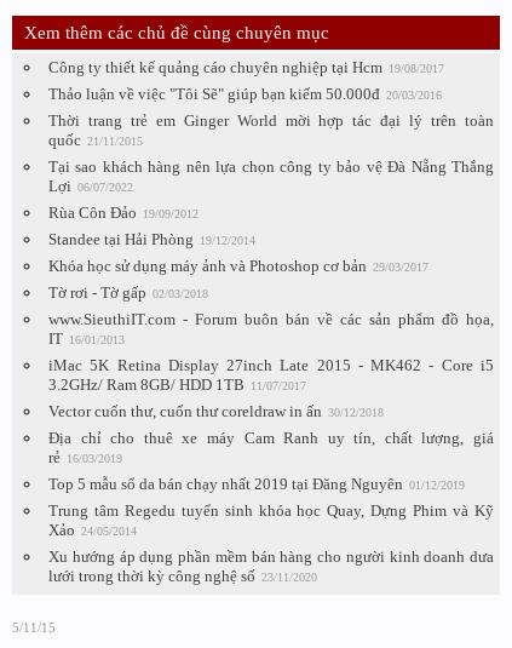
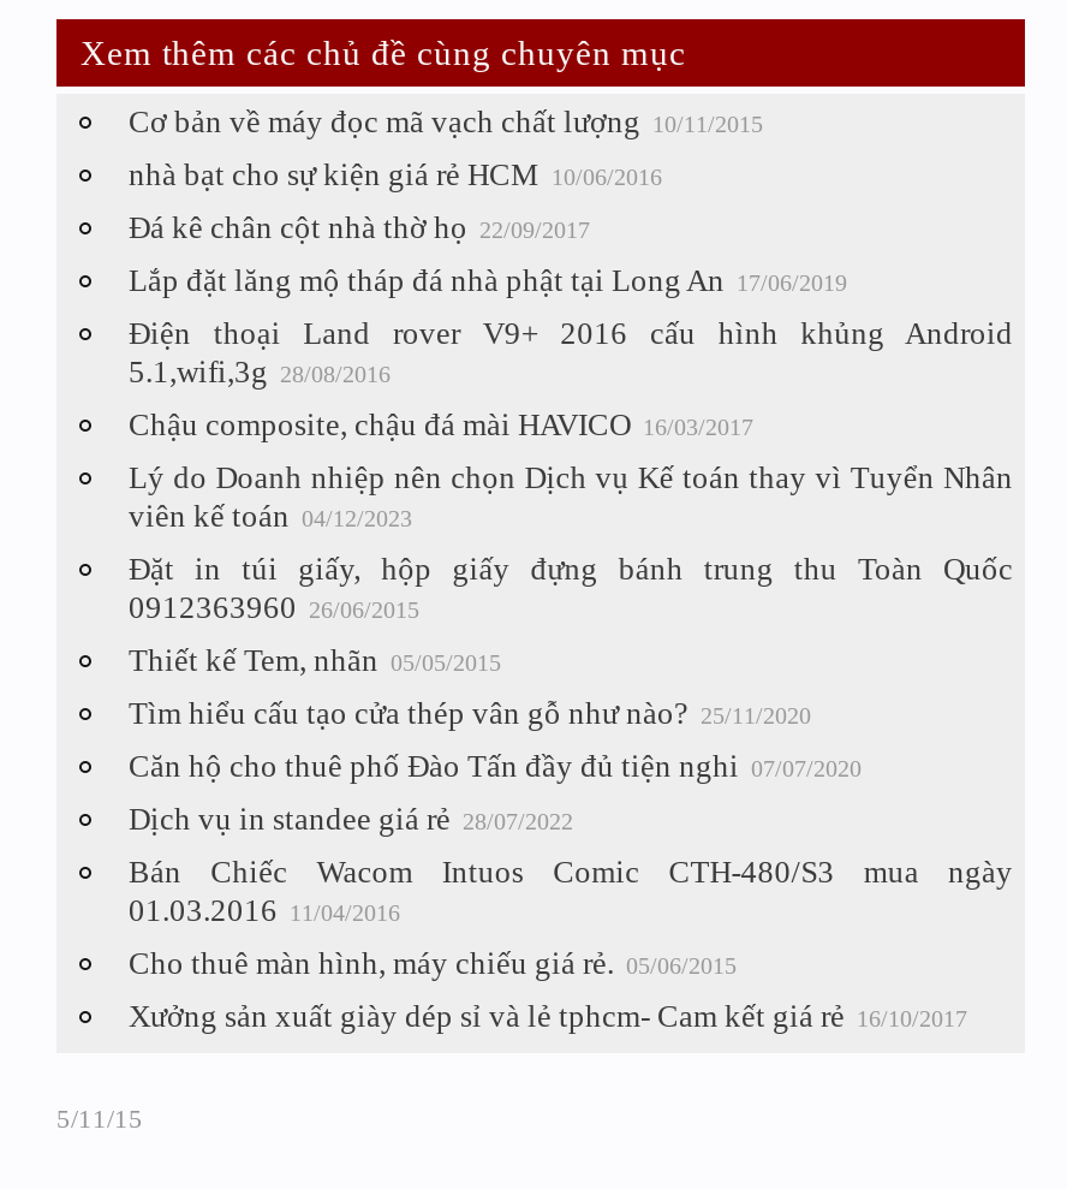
[48,58,444,76] Công ty thiết kế quảng cáo chuyên nghiệp tại Hcm 19/08/2017 -> [129,103,763,139] Cơ bản về máy đọc mã vạch chất lượng 10/11/2015
[48,85,442,103] Thảo luận về việc "Tôi Sẽ" giúp bạn kiếm 50.000đ 20/03/2016 -> [129,156,662,192] nhà bạt cho sự kiện giá rẻ HCM 10/06/2016
[48,111,494,149] Thời trang trẻ em Ginger World mời hợp tác đại lý trên toàn | quốc 21/11/2015 -> [129,209,590,245] Đá kê chân cột nhà thờ họ 22/09/2017
[48,157,494,195] Tại sao khách hàng nên lựa chọn công ty bảo vệ Đà Nẵng Thắng | Lợi 06/07/2022 -> [129,262,847,298] Lắp đặt lăng mộ tháp đá nhà phật tại Long An 17/06/2019
[48,203,199,222] Rùa Côn Đảo 19/09/2012 -> [129,315,1013,390] Điện thoại Land rover V9+ 2016 cấu hình khủng Android | 5.1,wifi,3g 28/08/2016
[48,230,255,248] Standee tại Hải Phòng 19/12/2014 -> [129,406,753,442] Chậu composite, chậu đá mài HAVICO 16/03/2017
[48,257,428,275] Khóa học sử dụng máy ảnh và Photoshop cơ bản 29/03/2017 -> [129,459,1013,534] Lý do Doanh nhiệp nên chọn Dịch vụ Kế toán thay vì Tuyển Nhân | viên kế toán 04/12/2023
[48,283,208,302] Tờ rơi - Tờ gấp 02/03/2018 -> [129,551,1013,625] Đặt in túi giấy, hộp giấy đựng bánh trung thu Toàn Quốc | 0912363960 26/06/2015
[48,310,494,348] www.SieuthiIT.com - Forum buôn bán về các sản phẩm đồ họa, | IT 16/01/2013 -> [129,642,501,678] Thiết kế Tem, nhãn 05/05/2015
[48,356,494,394] iMac 5K Retina Display 27inch Late 2015 - MK462 - Core i5 | 3.2GHz/ Ram 8GB/ HDD 1TB 11/07/2017 -> [129,695,811,731] Tìm hiểu cấu tạo cửa thép vân gỗ như nào? 25/11/2020
[48,402,384,420] Vector cuốn thư, cuốn thư coreldraw in ấn 30/12/2018 -> [129,748,862,784] Căn hộ cho thuê phố Đào Tấn đầy đủ tiện nghi 07/07/2020
[48,429,494,466] Địa chỉ cho thuê xe máy Cam Ranh uy tín, chất lượng, giá | rẻ 16/03/2019 -> [129,801,573,837] Dịch vụ in standee giá rẻ 28/07/2022
[48,475,465,493] Top 5 mẫu sổ da bán chạy nhất 2019 tại Đăng Nguyên 01/12/2019 -> [129,854,1013,928] Bán Chiếc Wacom Intuos Comic CTH-480/S3 mua ngày | 01.03.2016 11/04/2016
[48,501,494,539] Trung tâm Regedu tuyển sinh khóa học Quay, Dựng Phim và Kỹ | Xảo 24/05/2014 -> [129,945,737,981] Cho thuê màn hình, máy chiếu giá rẻ. 05/06/2015
[48,547,494,585] Xu hướng áp dụng phần mềm bán hàng cho người kinh doanh dưa | lưới trong thời kỳ công nghệ số 23/11/2020 -> [129,998,967,1034] Xưởng sản xuất giày dép sỉ và lẻ tphcm- Cam kết giá rẻ 16/10/2017

